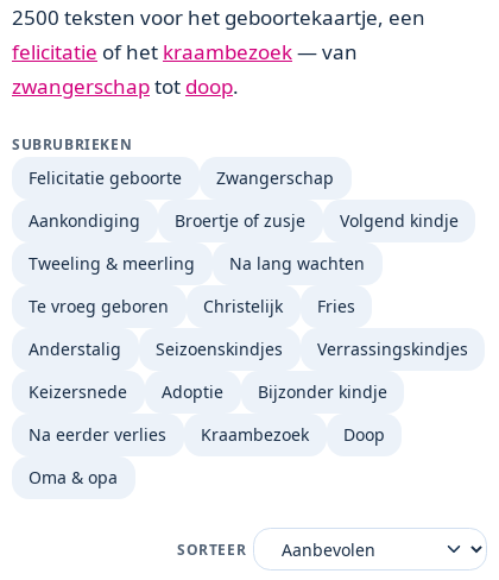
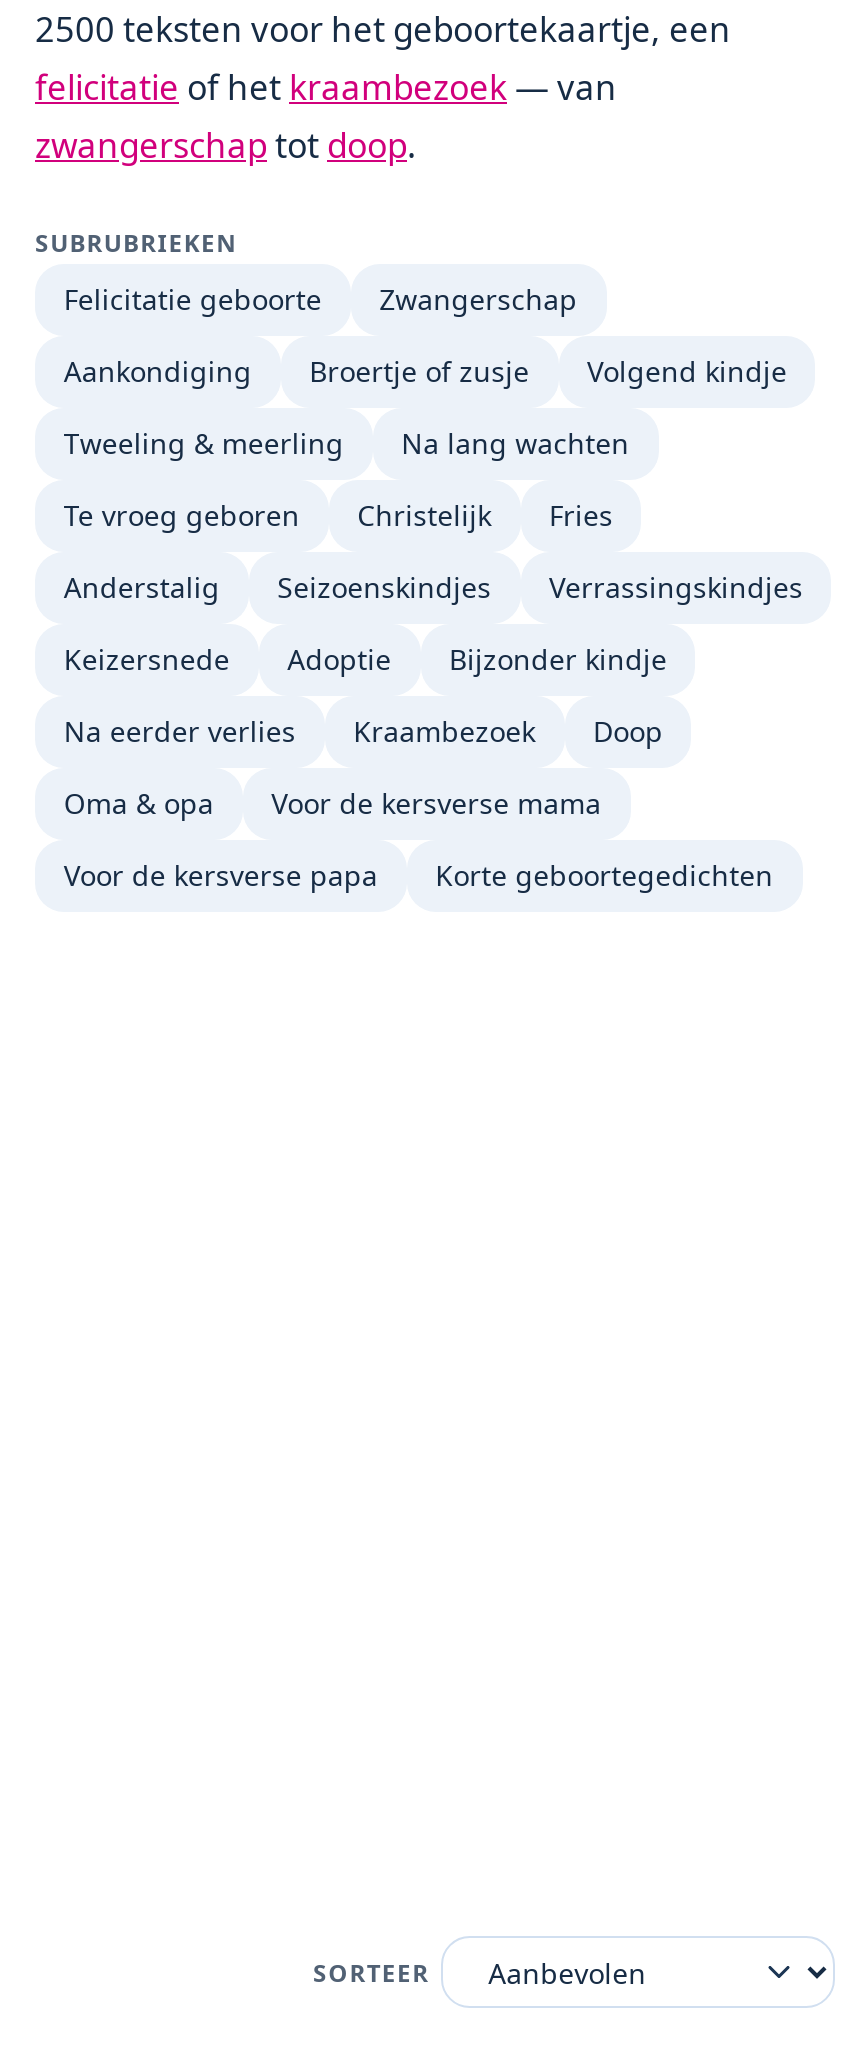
none -> [64,785,773,895] Voor de kersverse mama | Voor de kersverse papa | Korte geboortegedichten

